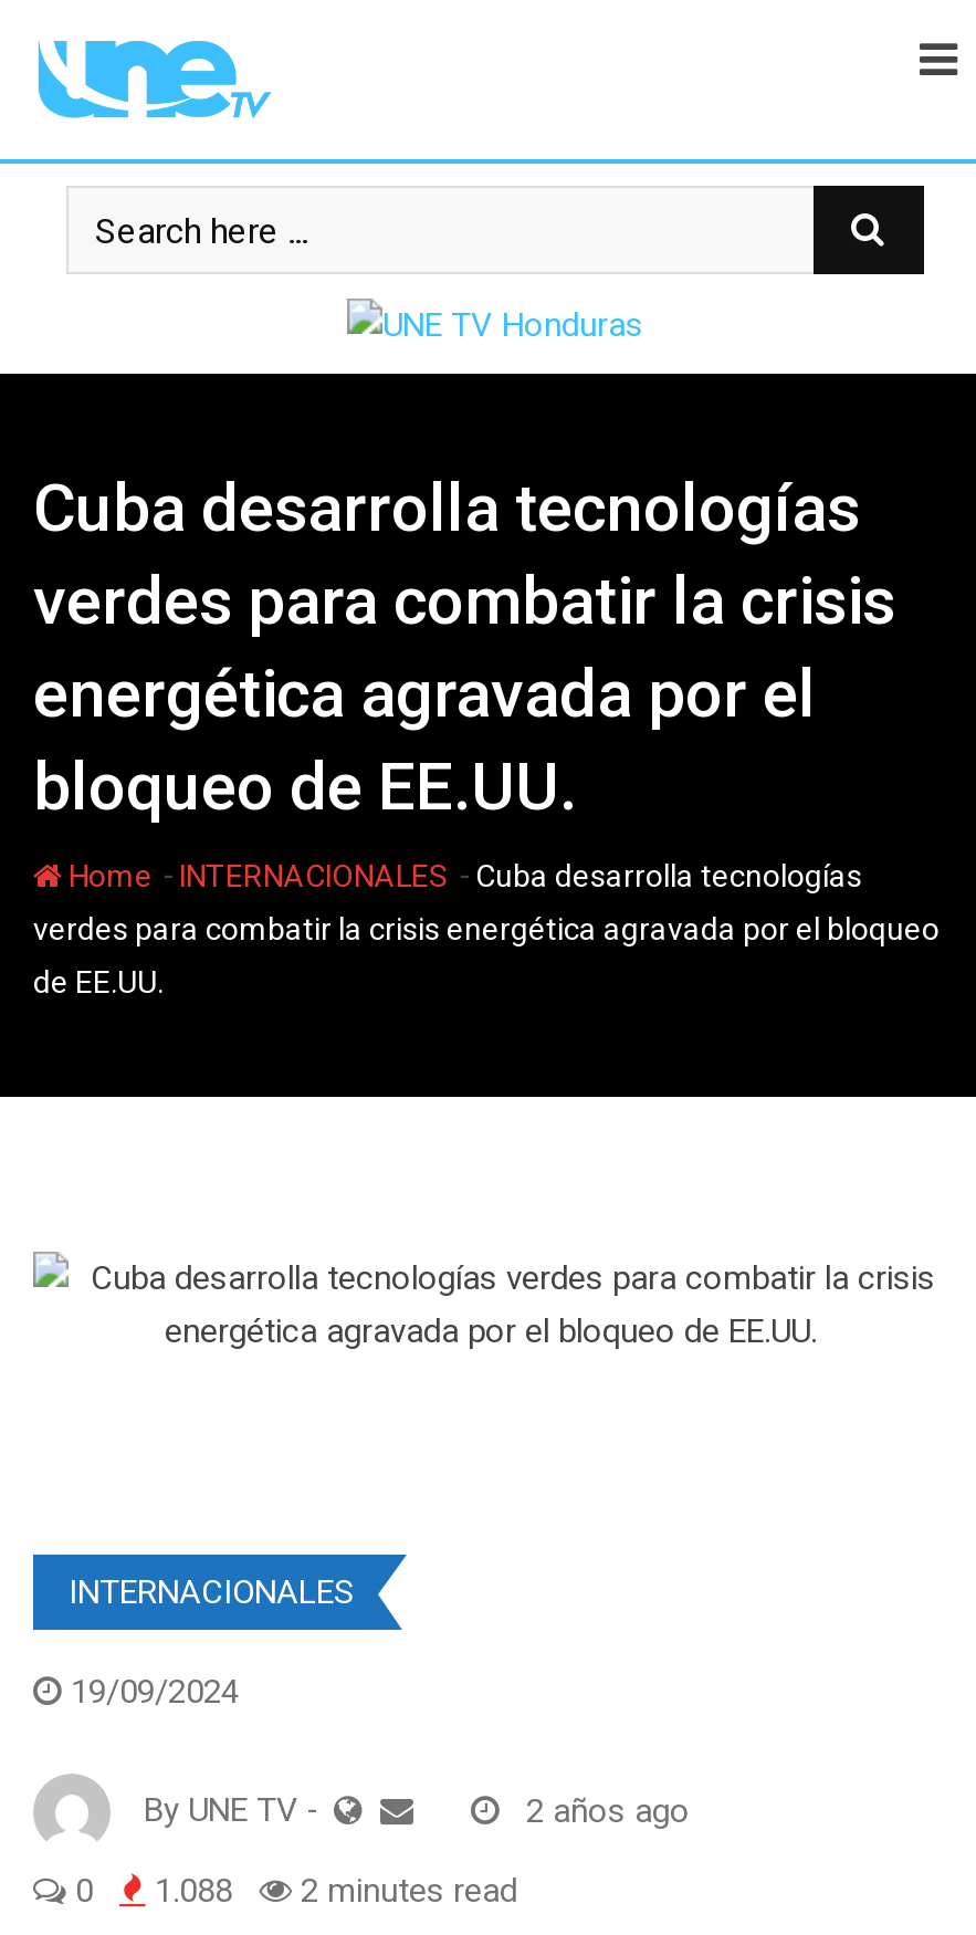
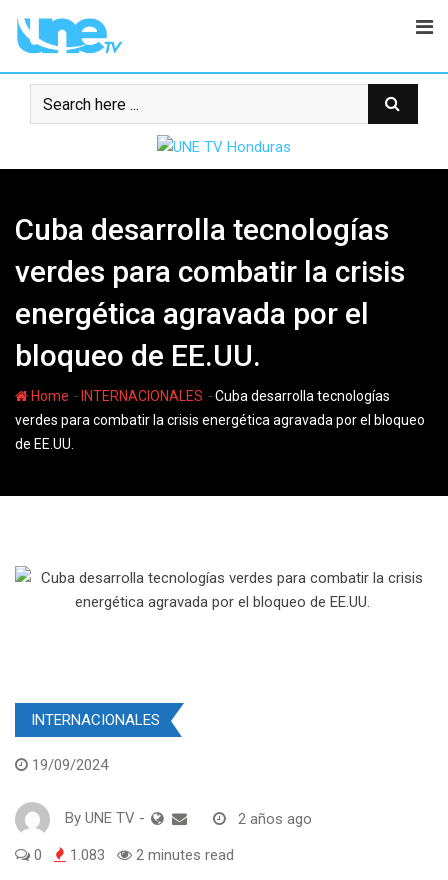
[66,1871,517,1911] 0 1.088 2 minutes read -> [30,846,234,864] 0 1.083 2 minutes read

